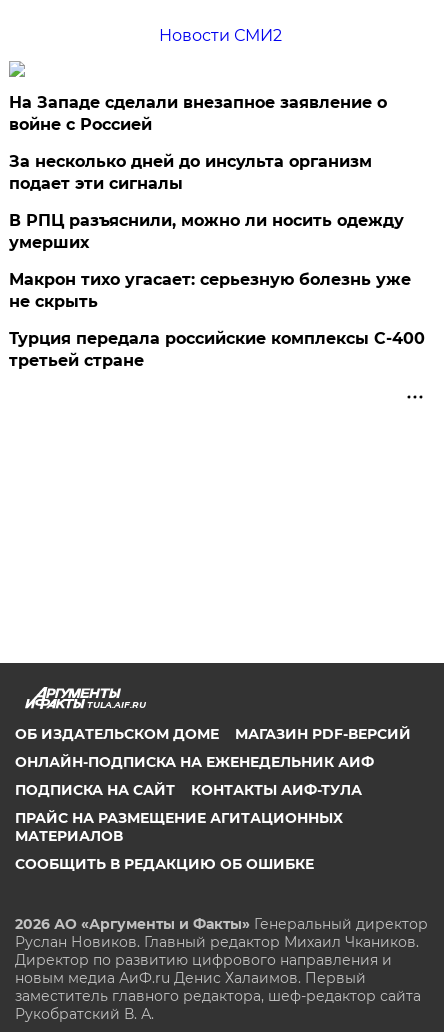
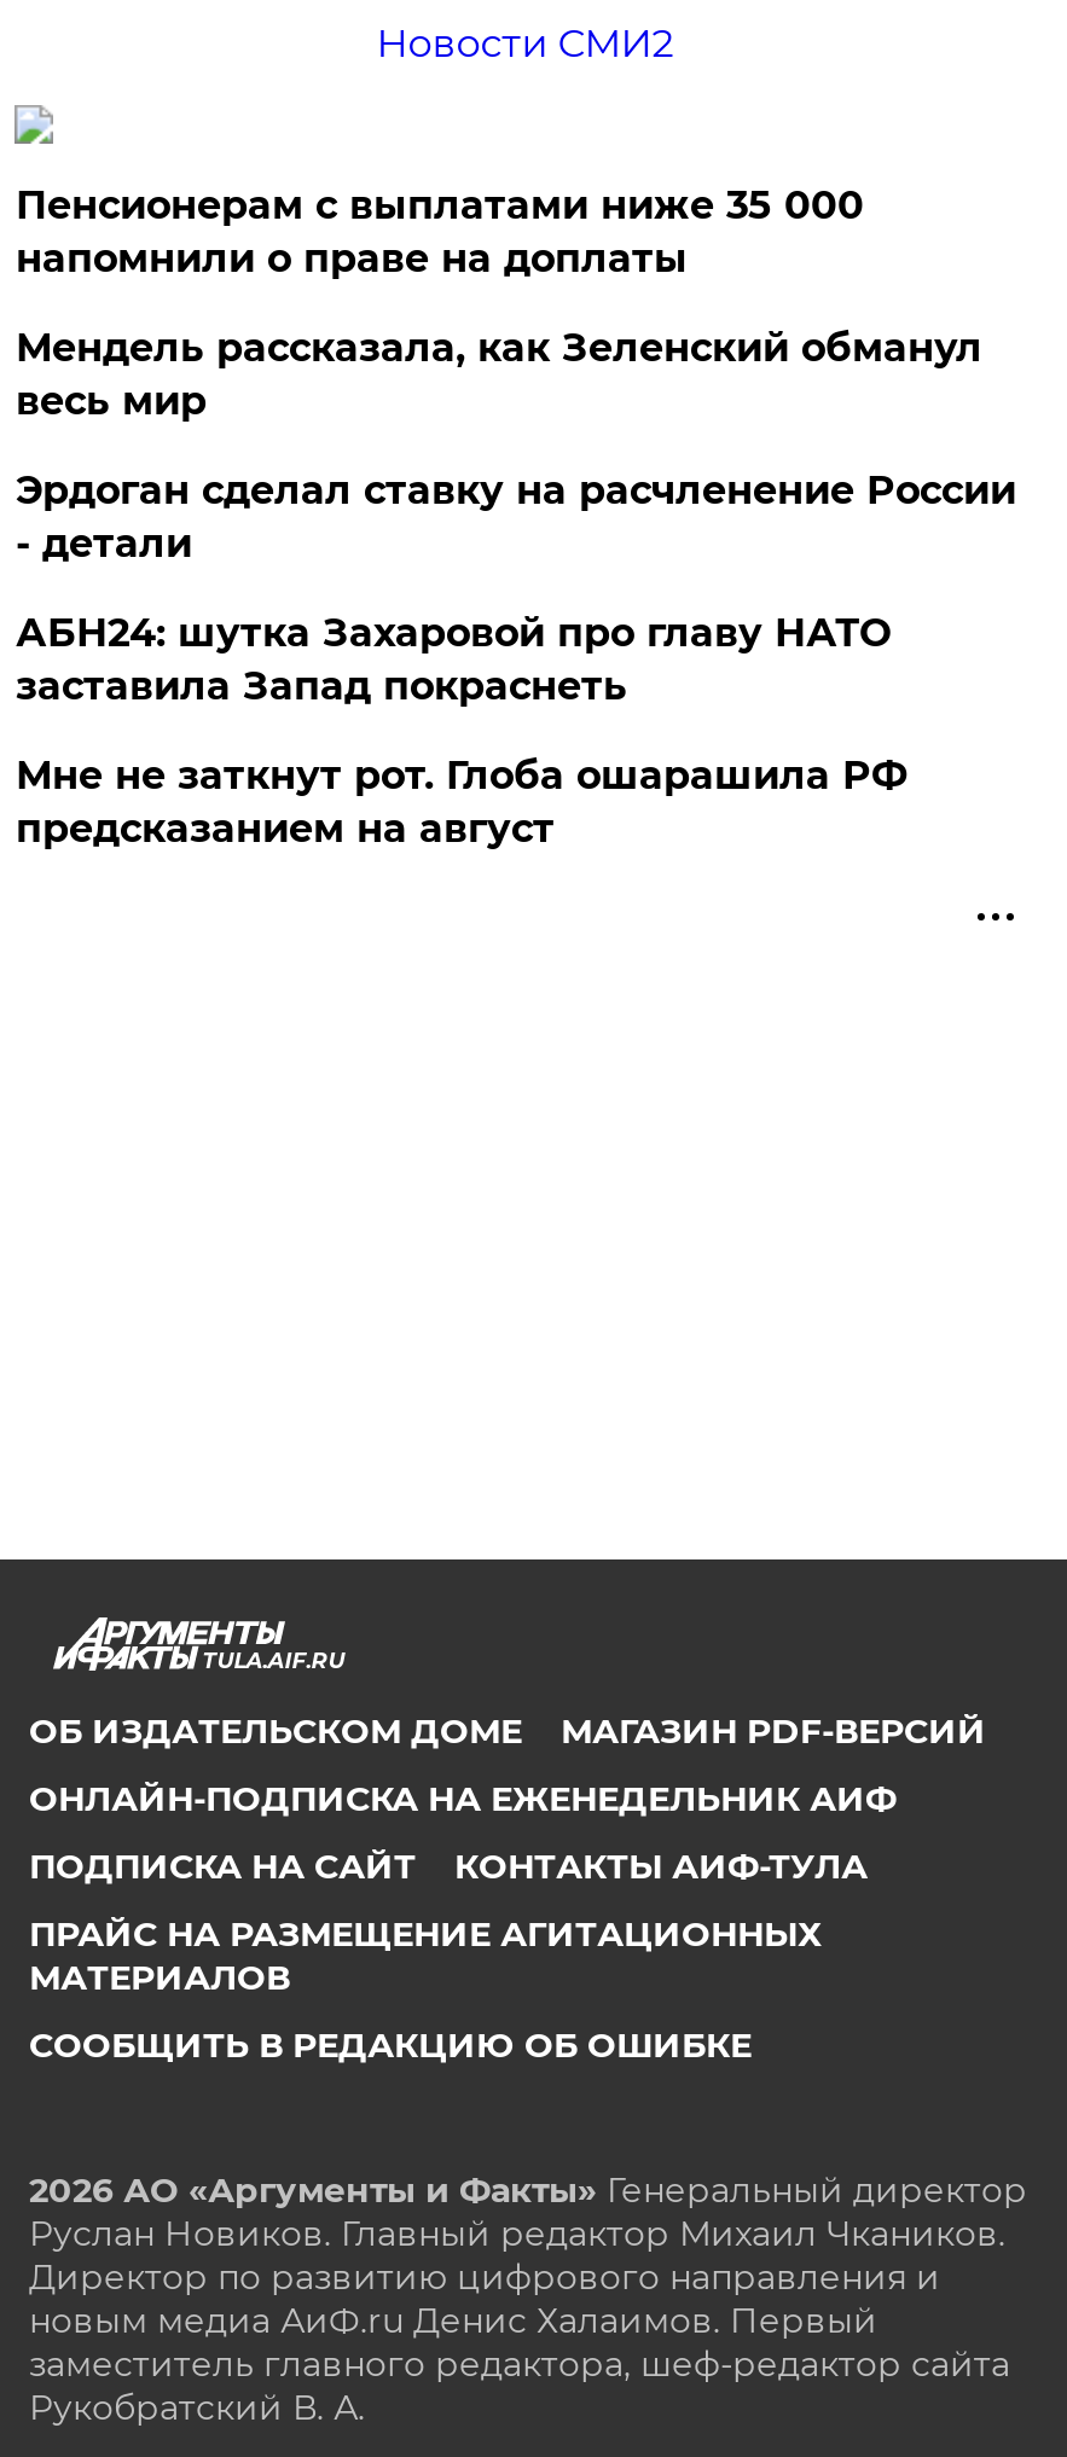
[9,93,387,134] На Западе сделали внезапное заявление о | войне с Россией -> [15,182,864,281] Пенсионерам с выплатами ниже 35 000 | напомнили о праве на доплаты
[9,152,372,193] За несколько дней до инсульта организм | подает эти сигналы -> [15,325,982,424] Мендель рассказала, как Зеленский обманул | весь мир
[9,211,404,252] В РПЦ разъяснили, можно ли носить одежду | умерших -> [15,467,1016,567] Эрдоган сделал ставку на расчленение России | - детали
[9,270,411,311] Макрон тихо угасает: серьезную болезнь уже | не скрыть -> [15,610,890,709] АБН24: шутка Захаровой про главу НАТО | заставила Запад покраснеть
[9,329,425,370] Турция передала российские комплексы С-400 | третьей стране -> [15,753,907,852] Мне не заткнут рот. Глоба ошарашила РФ | предсказанием на август

